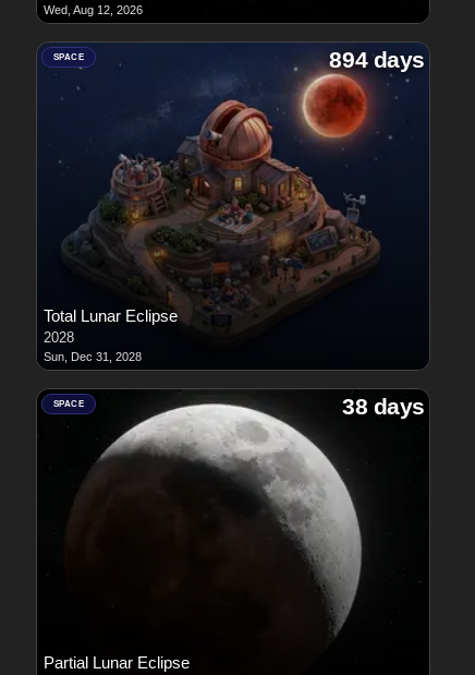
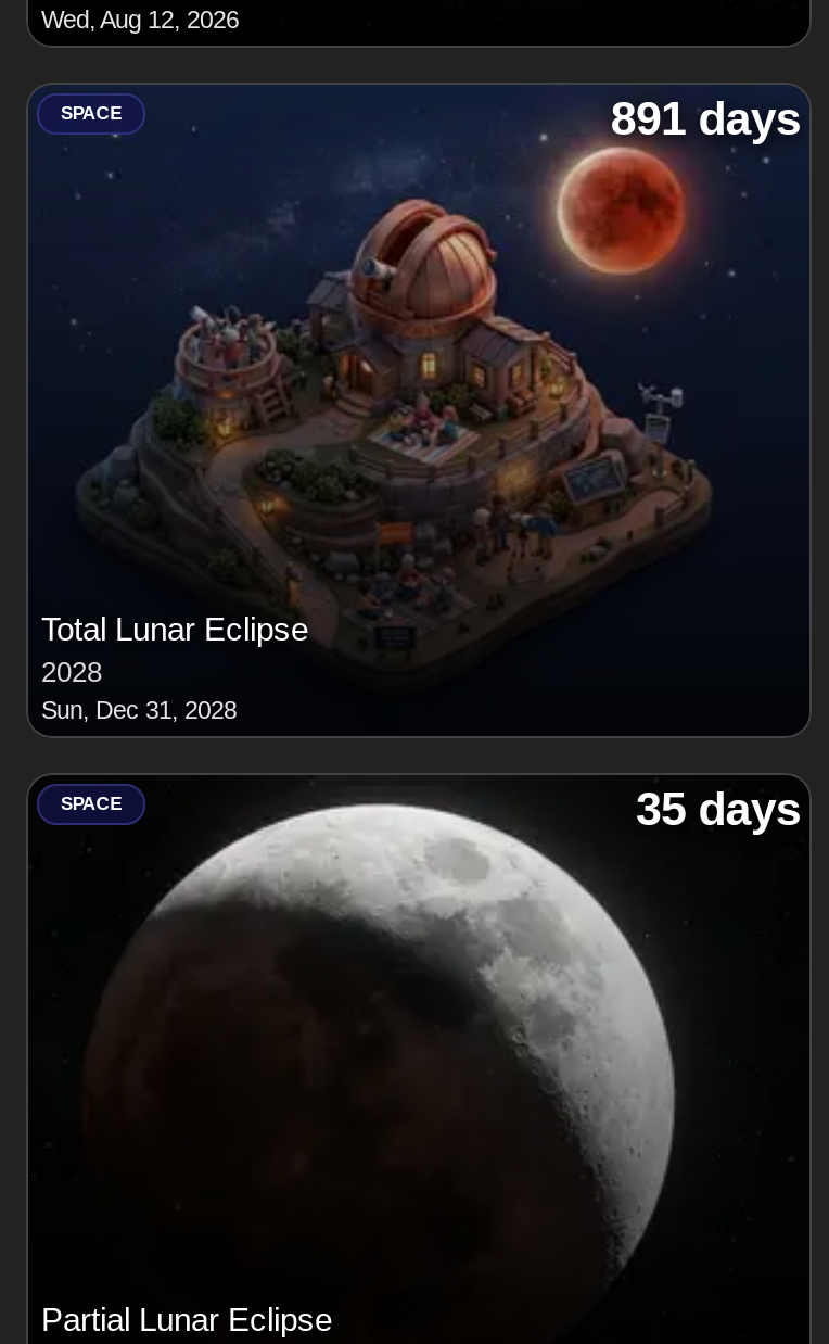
[329,47,425,73] 894 days -> [611,93,801,145] 891 days
[342,394,425,420] 38 days -> [636,784,801,836] 35 days

